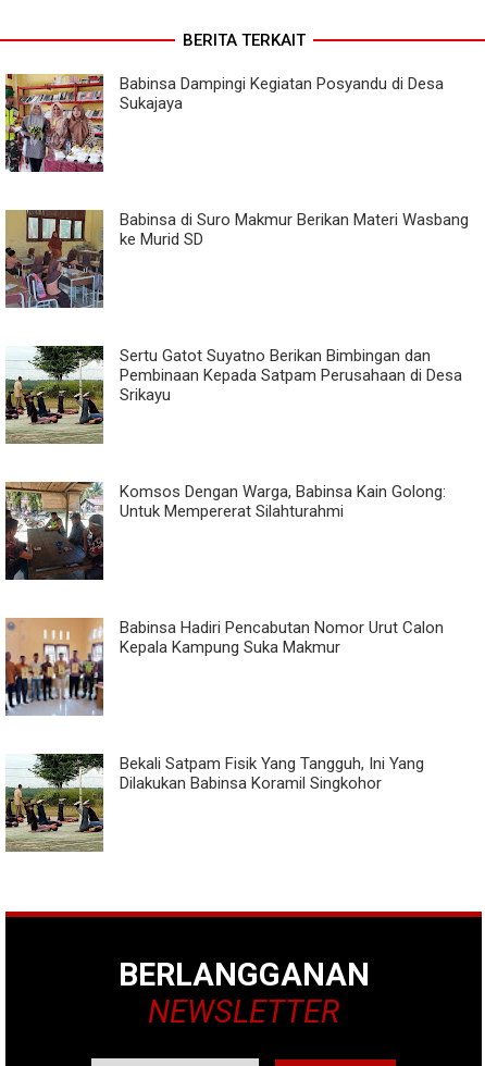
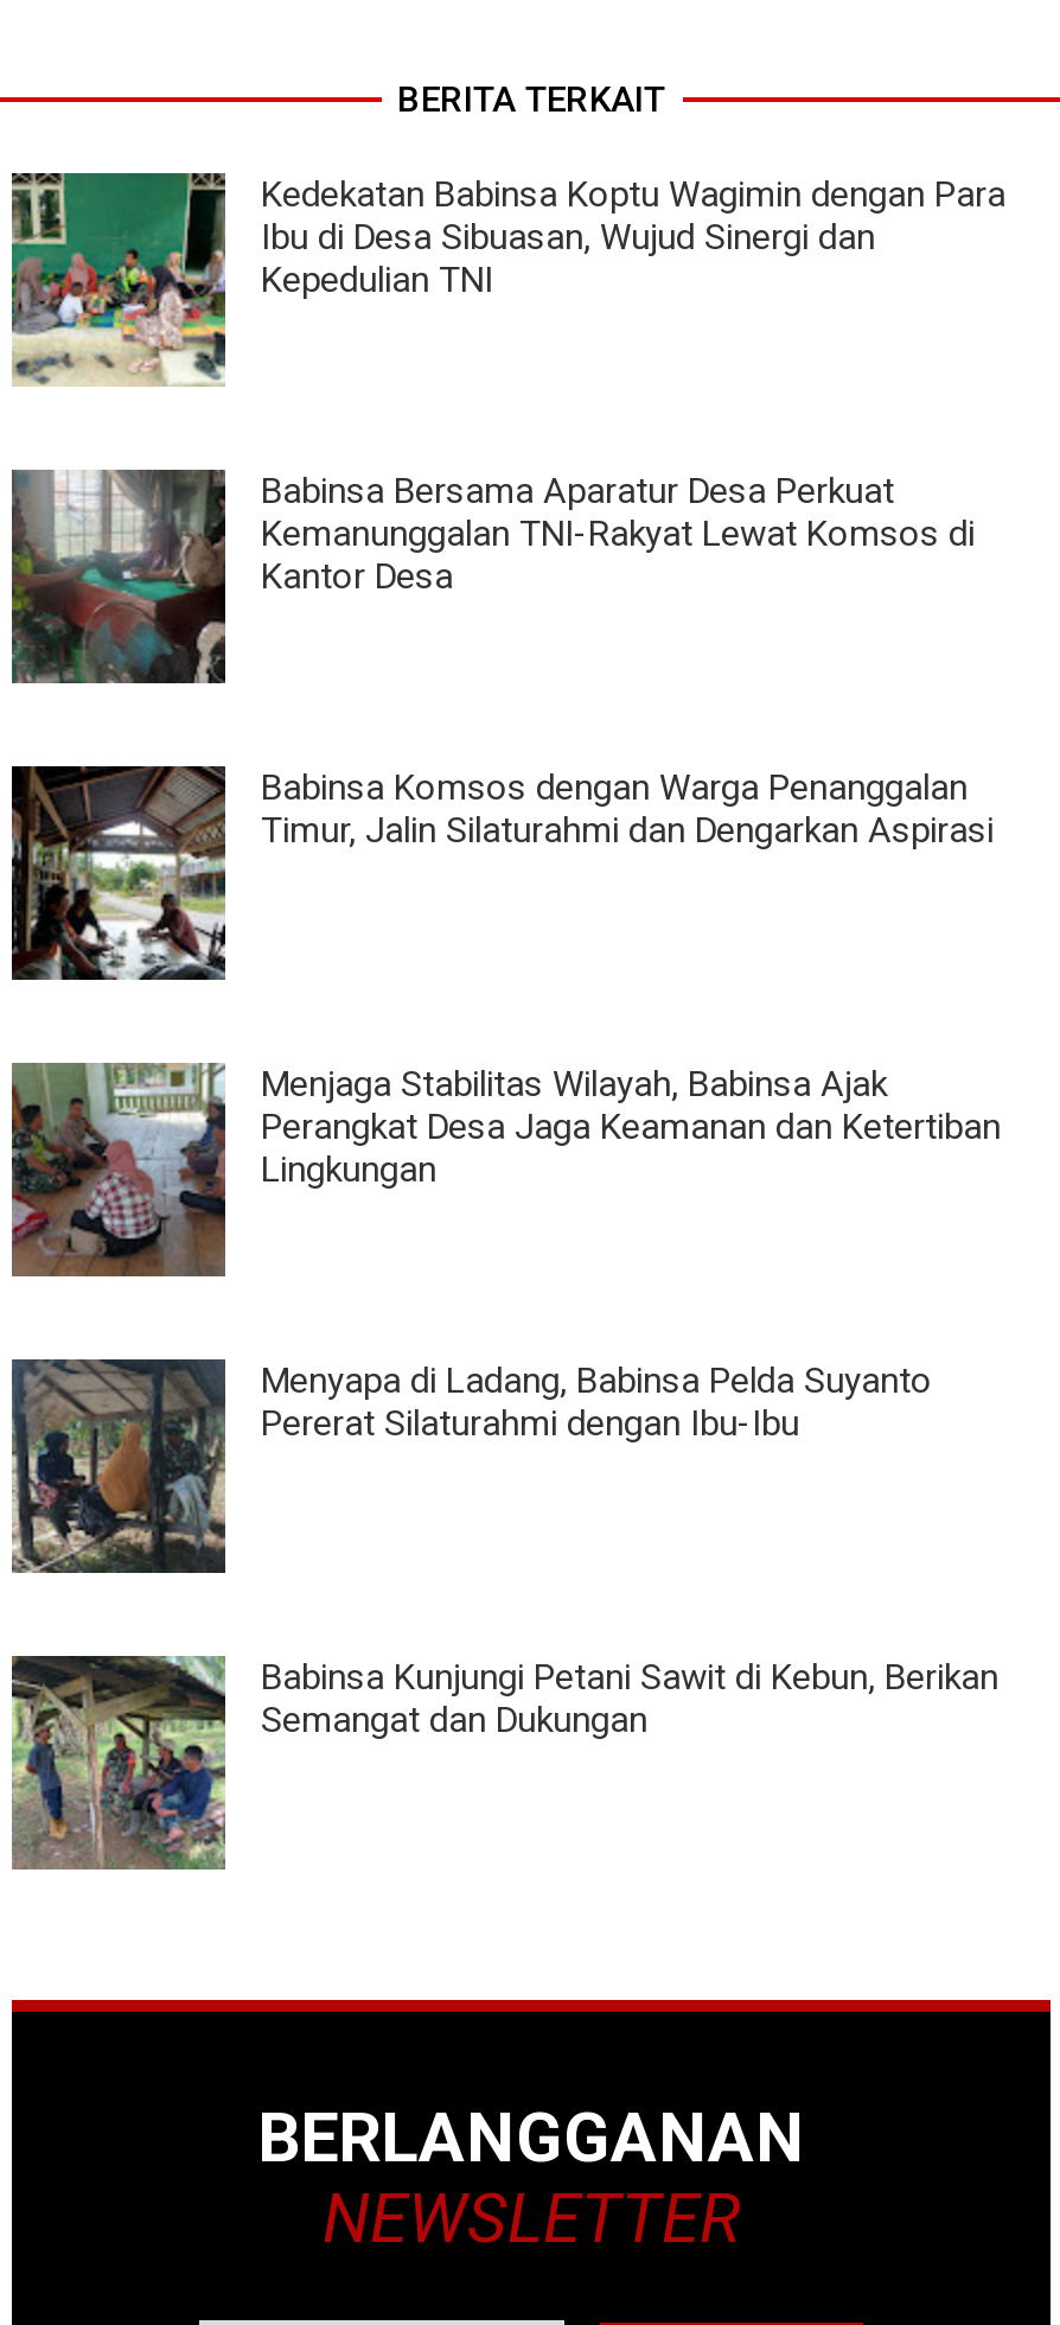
[4,73,444,173] [image] | Babinsa Dampingi Kegiatan Posyandu di Desa | Sukajaya -> [9,171,1005,387] [image] | Kedekatan Babinsa Koptu Wagimin dengan Para | Ibu di Desa Sibuasan, Wujud Sinergi dan | Kepedulian TNI
[4,209,469,308] [image] | Babinsa di Suro Makmur Berikan Materi Wasbang | ke Murid SD -> [9,467,975,686] [image] | Babinsa Bersama Aparatur Desa Perkuat | Kemanunggalan TNI-Rakyat Lewat Komsos di | Kantor Desa
[4,346,462,445] [image] | Sertu Gatot Suyatno Berikan Bimbingan dan | Pembinaan Kepada Satpam Perusahaan di Desa | Srikayu -> [9,764,994,982] [image] | Babinsa Komsos dengan Warga Penanggalan | Timur, Jalin Silaturahmi dan Dengarkan Aspirasi
[4,482,446,581] [image] | Komsos Dengan Warga, Babinsa Kain Golong: | Untuk Mempererat Silahturahmi -> [9,1063,1001,1279] [image] | Menjaga Stabilitas Wilayah, Babinsa Ajak | Perangkat Desa Jaga Keamanan dan Ketertiban | Lingkungan
[5,617,444,716] [image] | Babinsa Hadiri Pencabutan Nomor Urut Calon | Kepala Kampung Suka Makmur -> [9,1357,932,1575] [image] | Menyapa di Ladang, Babinsa Pelda Suyanto | Pererat Silaturahmi dengan Ibu-Ibu
[5,754,424,852] [image] | Bekali Satpam Fisik Yang Tangguh, Ini Yang | Dilakukan Babinsa Koramil Singkohor -> [9,1654,998,1867] [image] | Babinsa Kunjungi Petani Sawit di Kebun, Berikan | Semangat dan Dukungan

